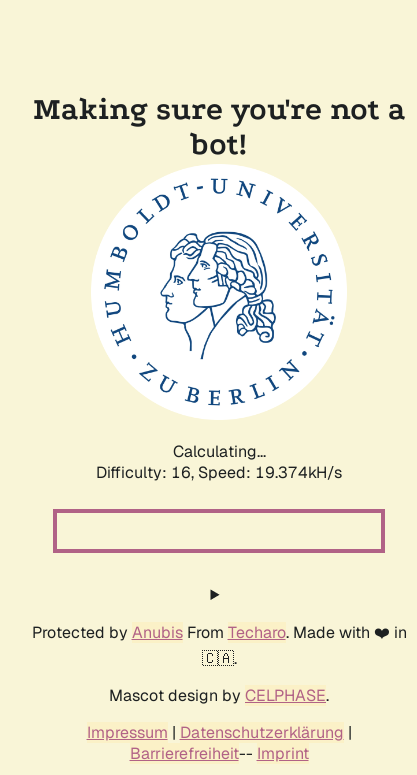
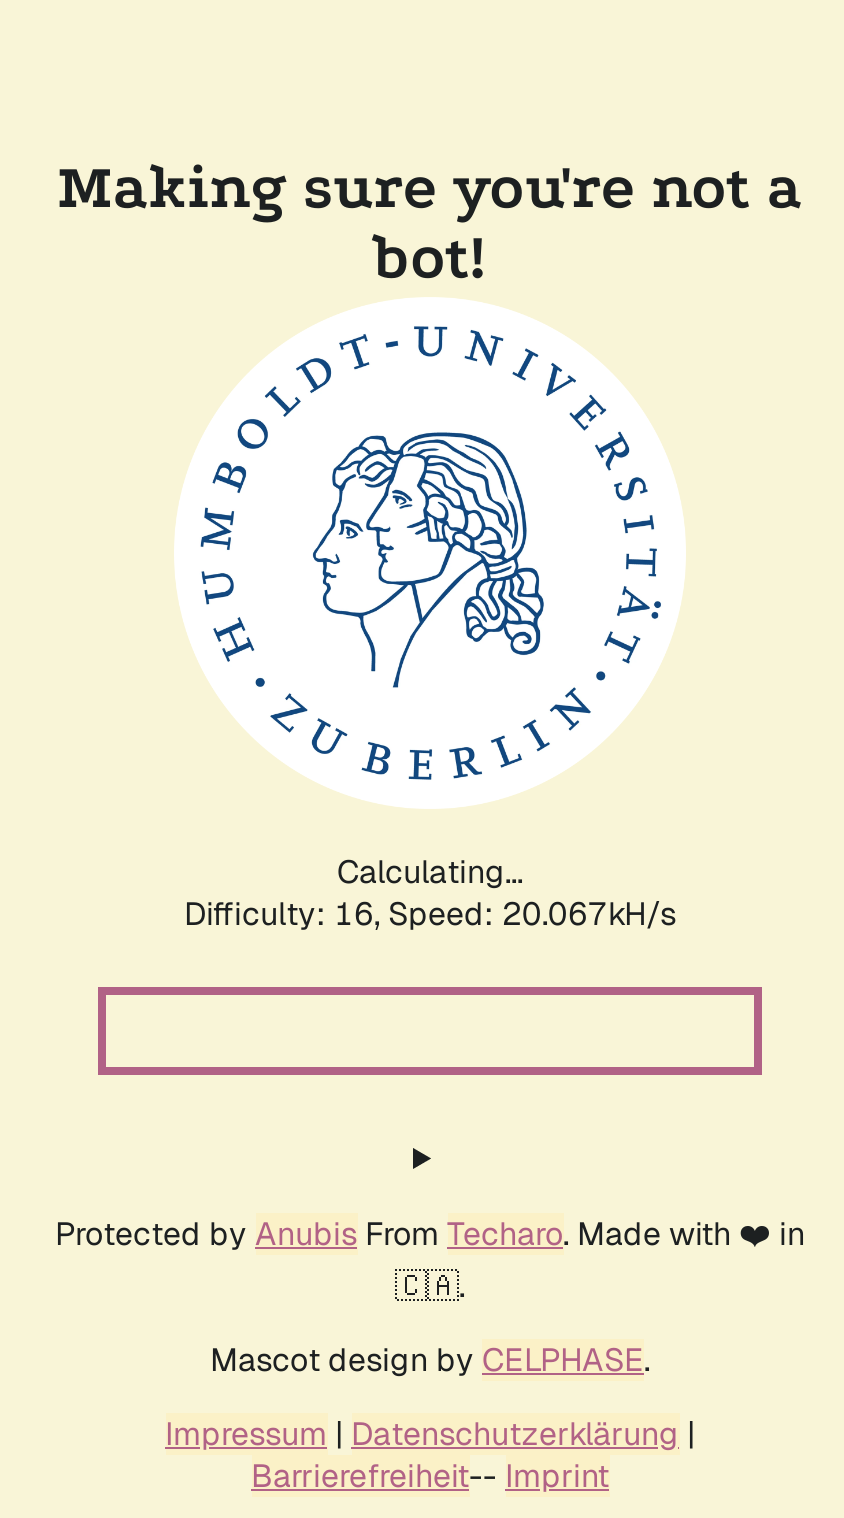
[96,462,342,483] Difficulty: 16, Speed: 19.374kH/s -> [184,893,676,935] Difficulty: 16, Speed: 20.067kH/s

